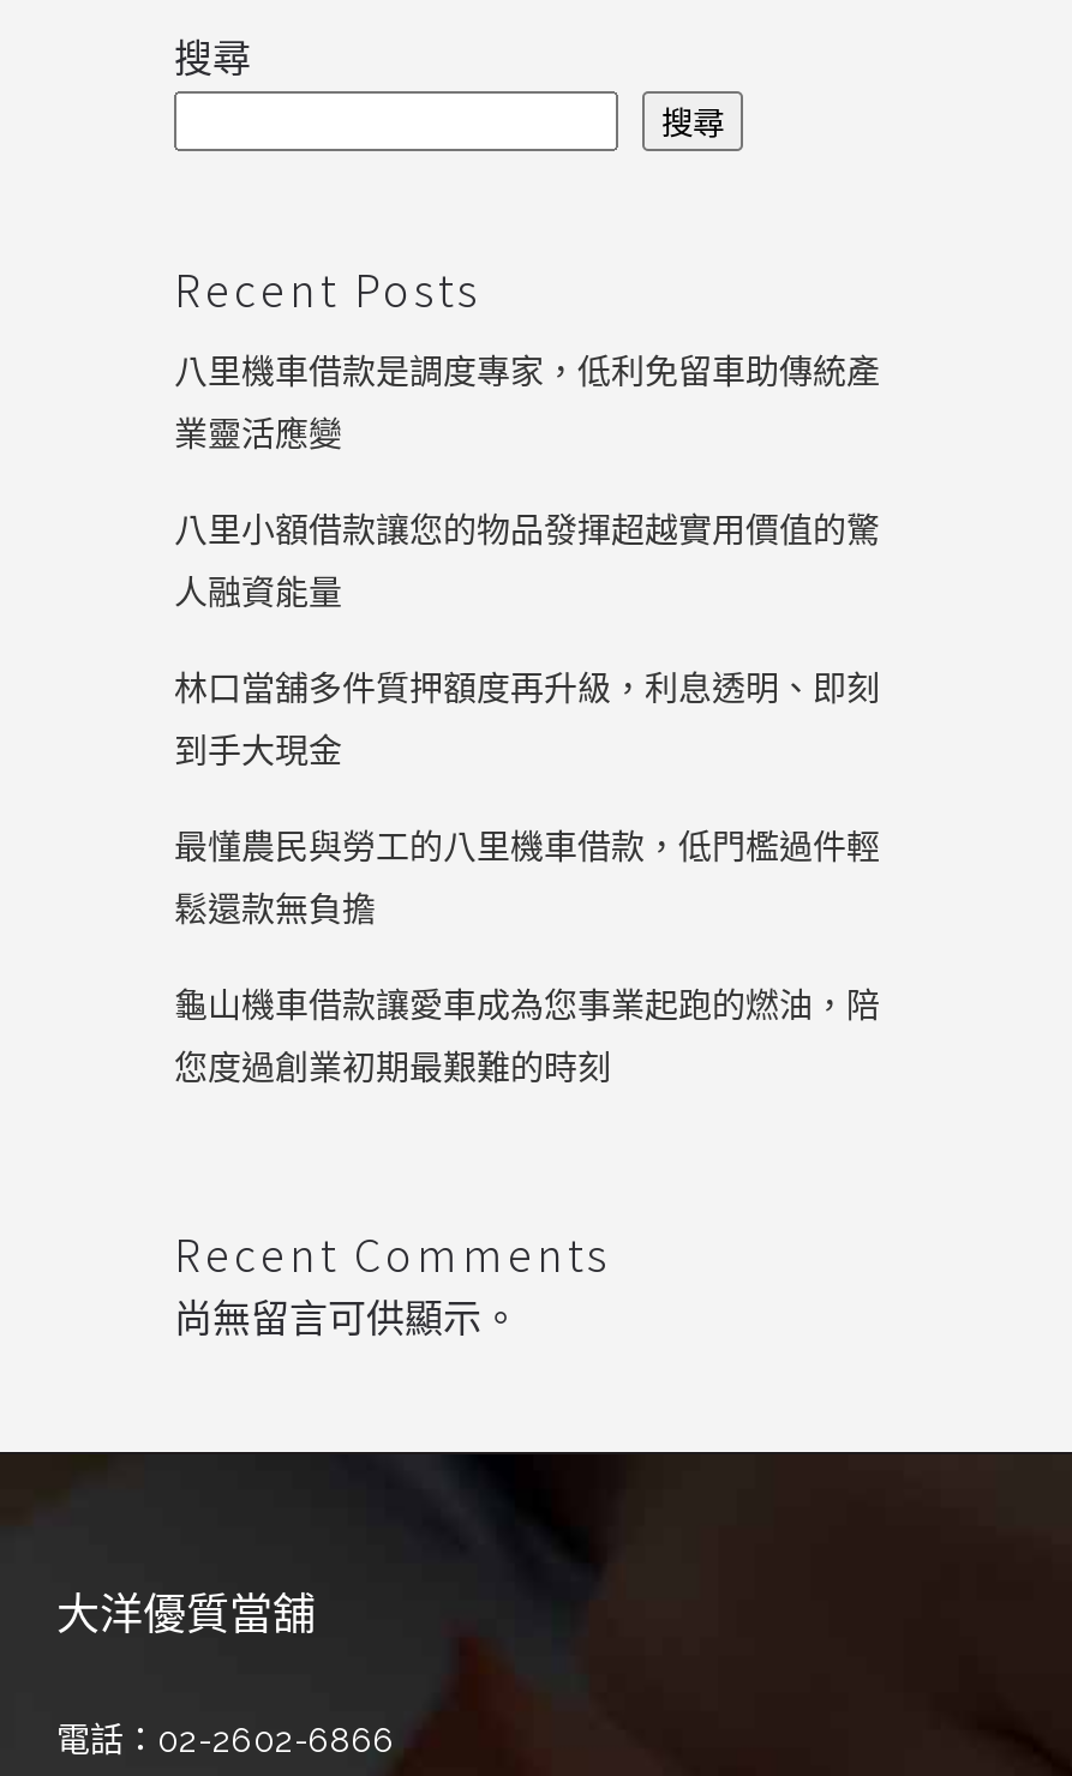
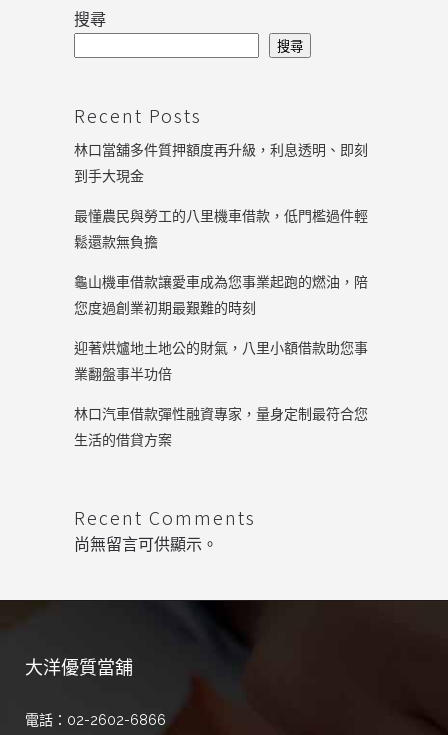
[174,353,880,612] 八里機車借款是調度專家，低利免留車助傳統產 | 業靈活應變 | 八里小額借款讓您的物品發揮超越實用價值的驚 | 人融資能量 -> none
moved [174,670,880,1087] -> [74,142,368,316]: 林口當舖多件質押額度再升級，利息透明、即刻 | 到手大現金 | 最懂農民與勞工的八里機車借款，低門檻過件輕 | 鬆還款無負擔 | 龜山機車借款讓愛車成為您事業起跑的燃油，陪 | 您度過創業初期最艱難的時刻
none -> [74,340,368,448] 迎著烘爐地土地公的財氣，八里小額借款助您事 | 業翻盤事半功倍 | 林口汽車借款彈性融資專家，量身定制最符合您 | 生活的借貸方案

